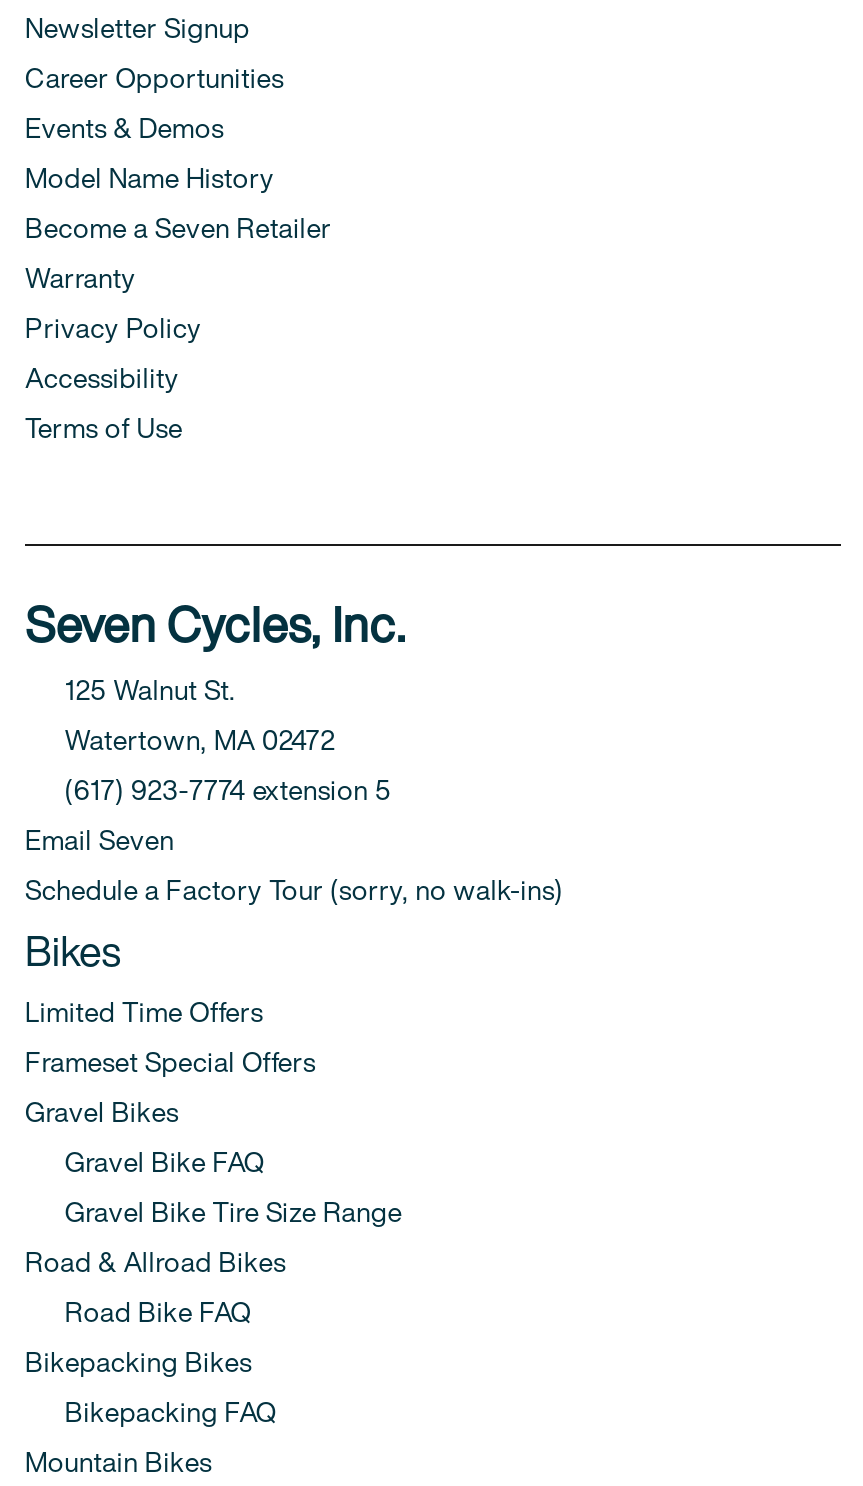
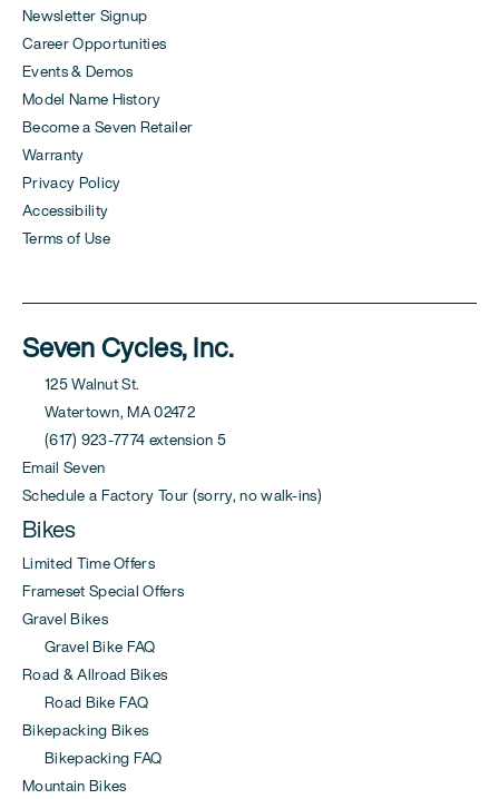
[25,1191,402,1231] Gravel Bike Tire Size Range -> none

